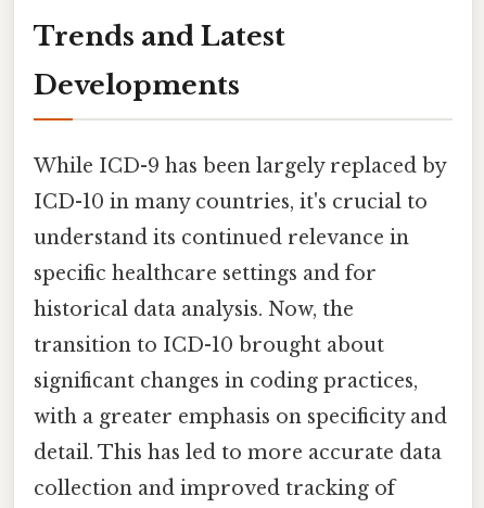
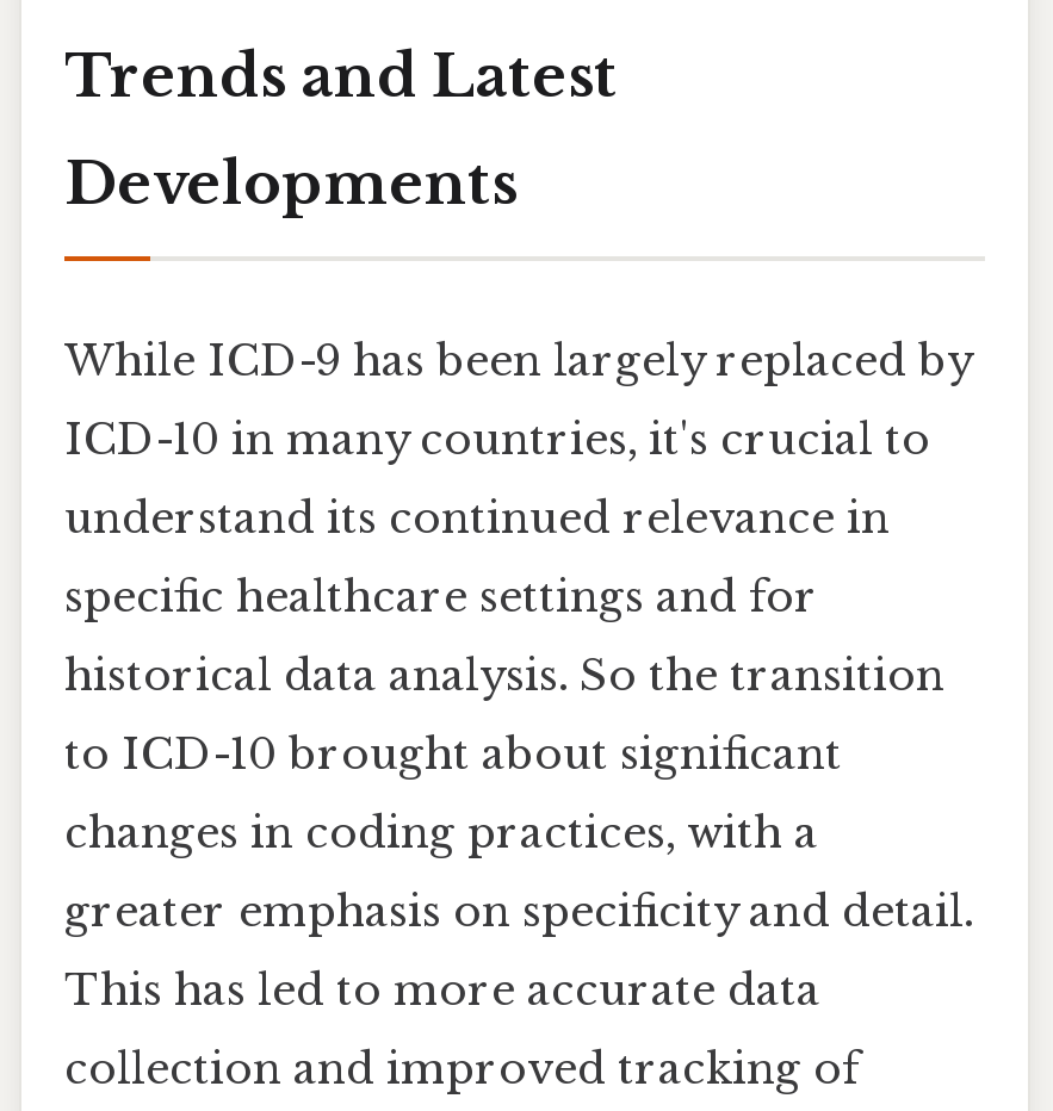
[34,298,354,322] historical data analysis. Now, the -> [64,650,944,703] historical data analysis. So the transition
[34,333,384,357] transition to ICD-10 brought about -> [64,729,842,781] to ICD-10 brought about significant
[34,369,418,393] significant changes in coding practices, -> [64,808,818,860] changes in coding practices, with a
[34,405,447,429] with a greater emphasis on specificity and -> [64,886,973,939] greater emphasis on specificity and detail.
[34,441,442,465] detail. This has led to more accurate data -> [64,965,820,1017] This has led to more accurate data

